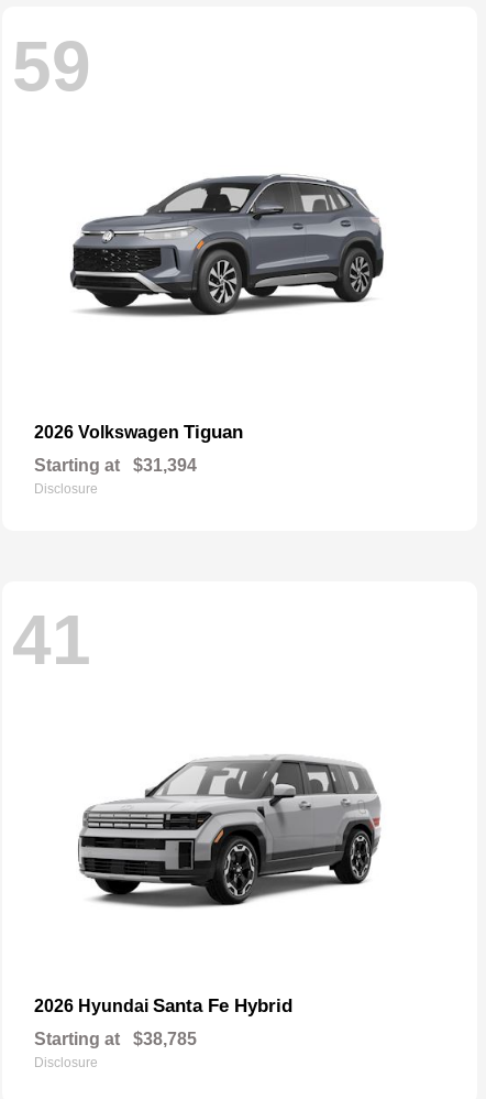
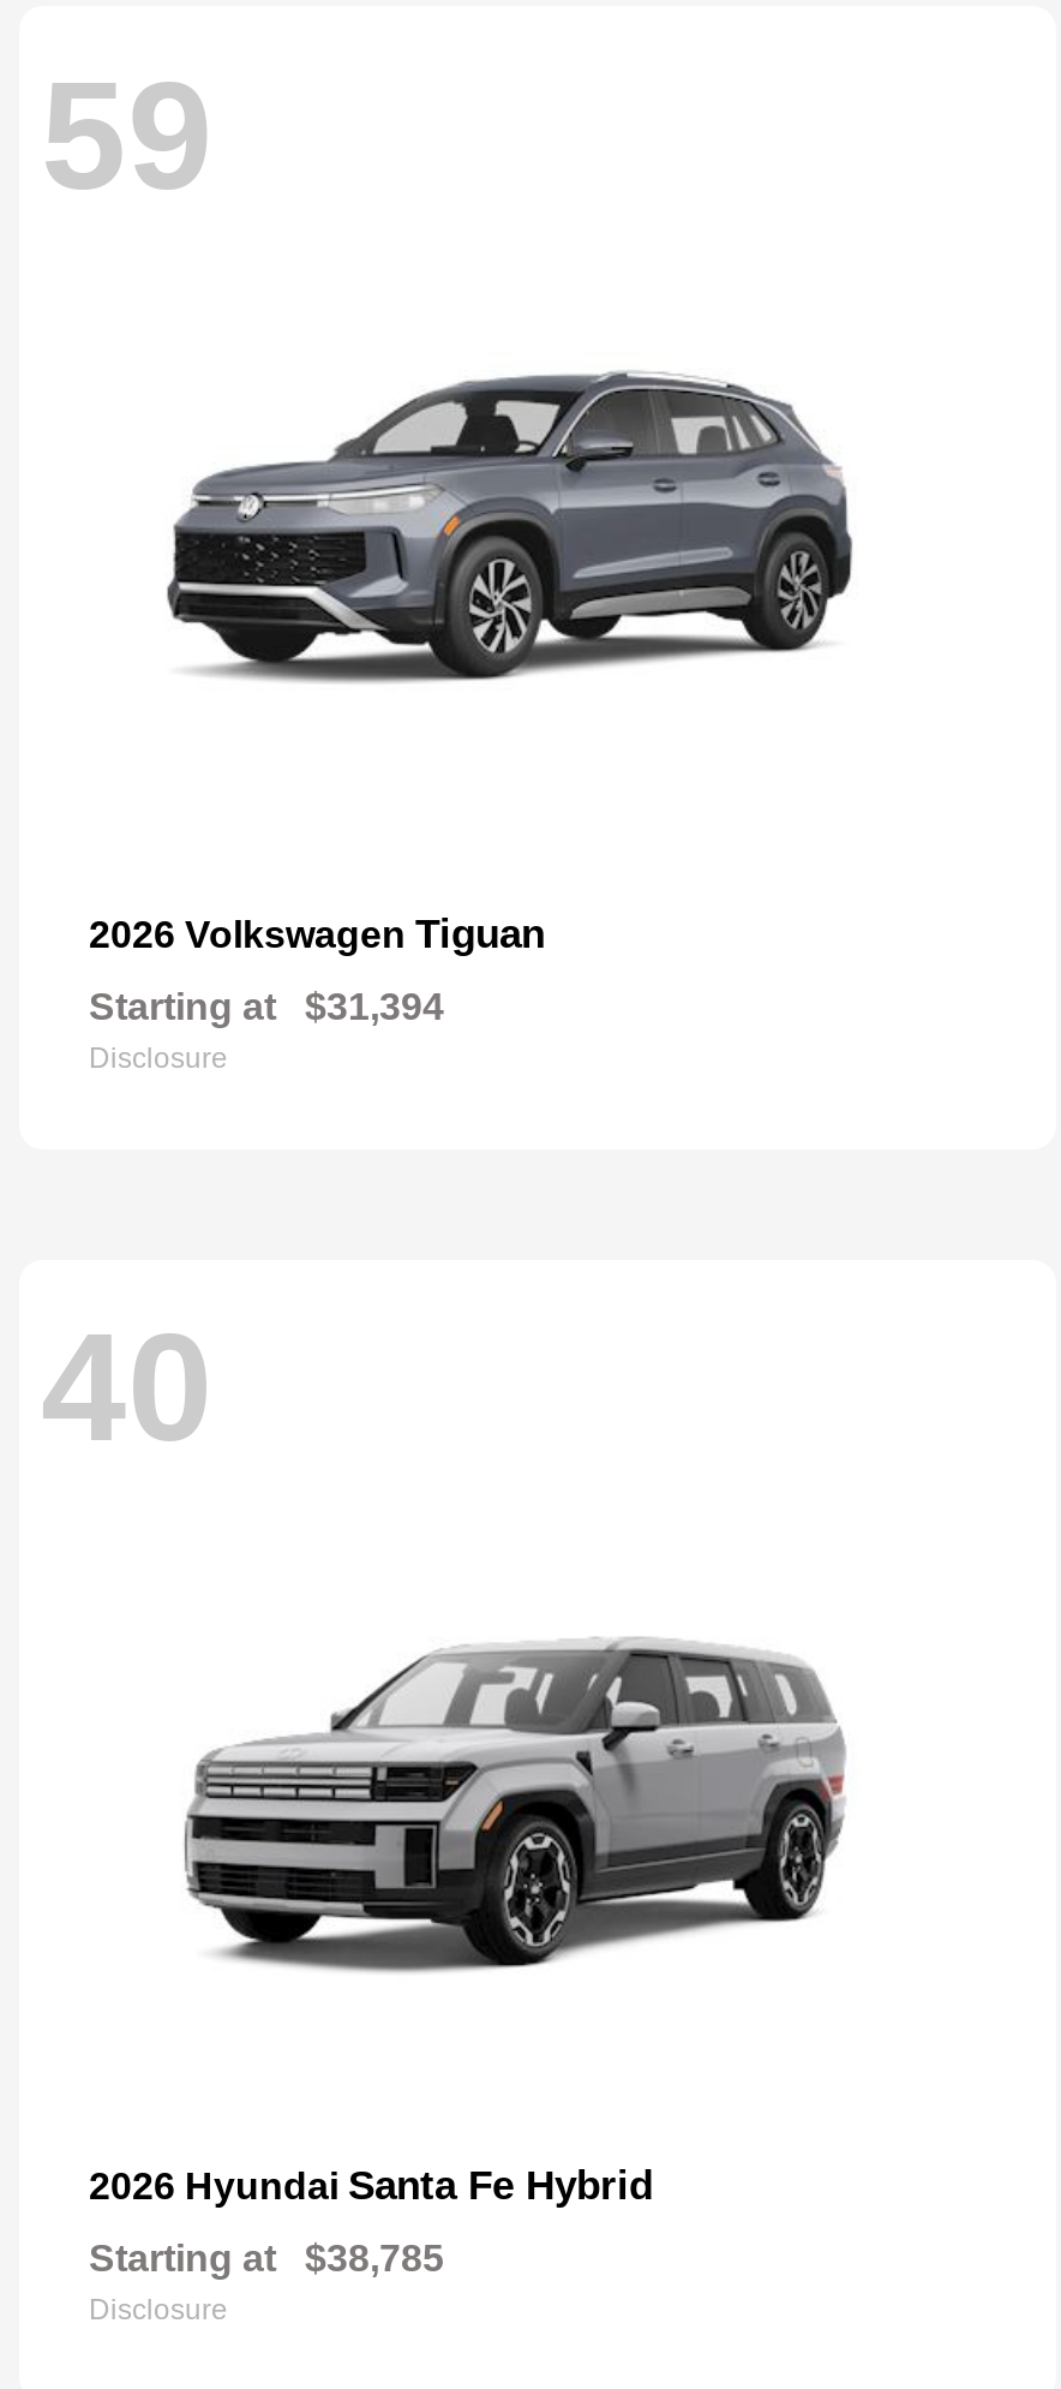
[12,600,91,680] 41 -> [41,1302,214,1474] 40

